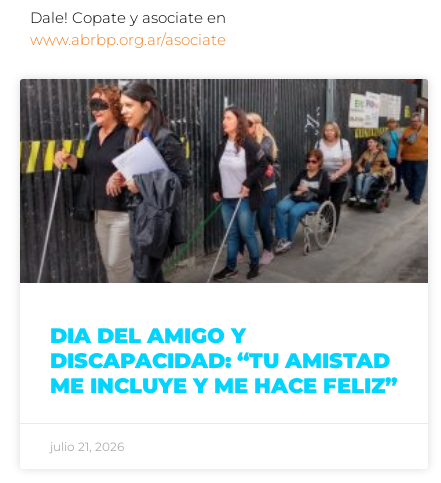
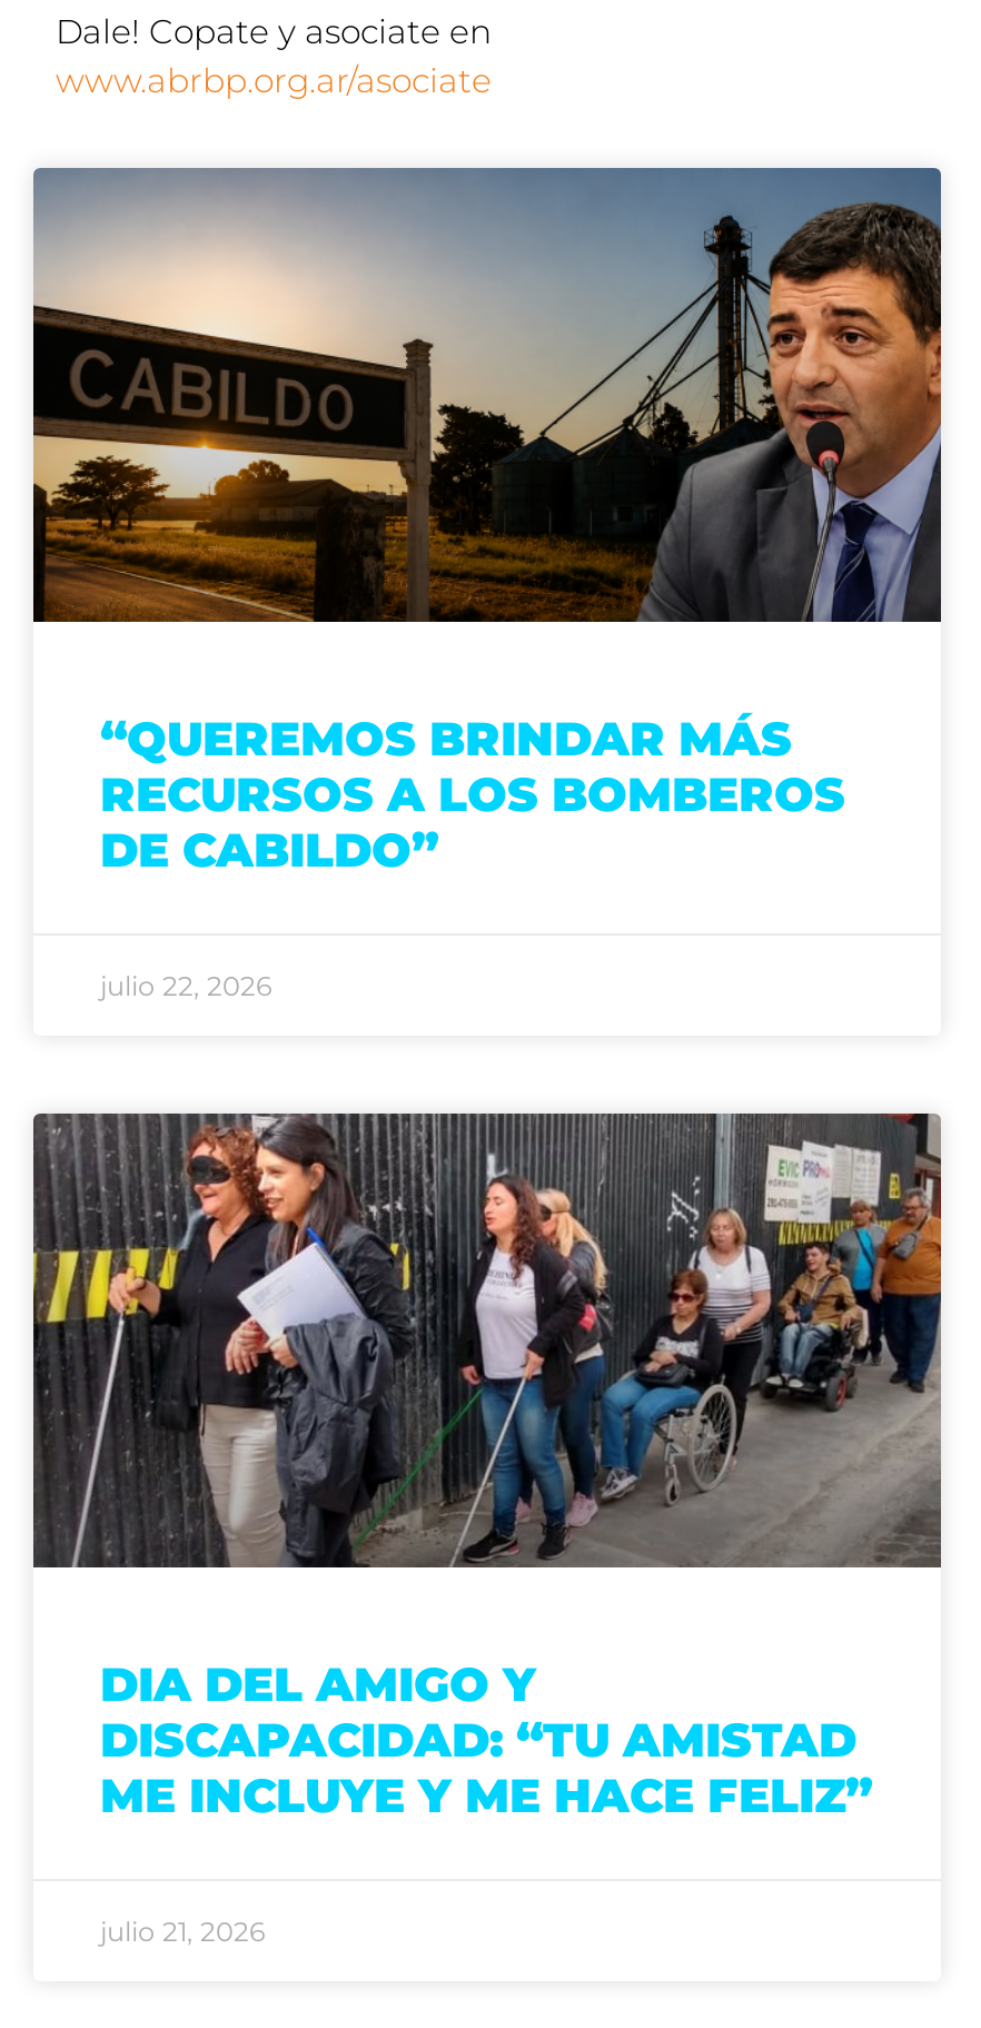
none -> [31,166,943,1003] [image] | “QUEREMOS BRINDAR MÁS | RECURSOS A LOS BOMBEROS | DE CABILDO” | julio 22, 2026

